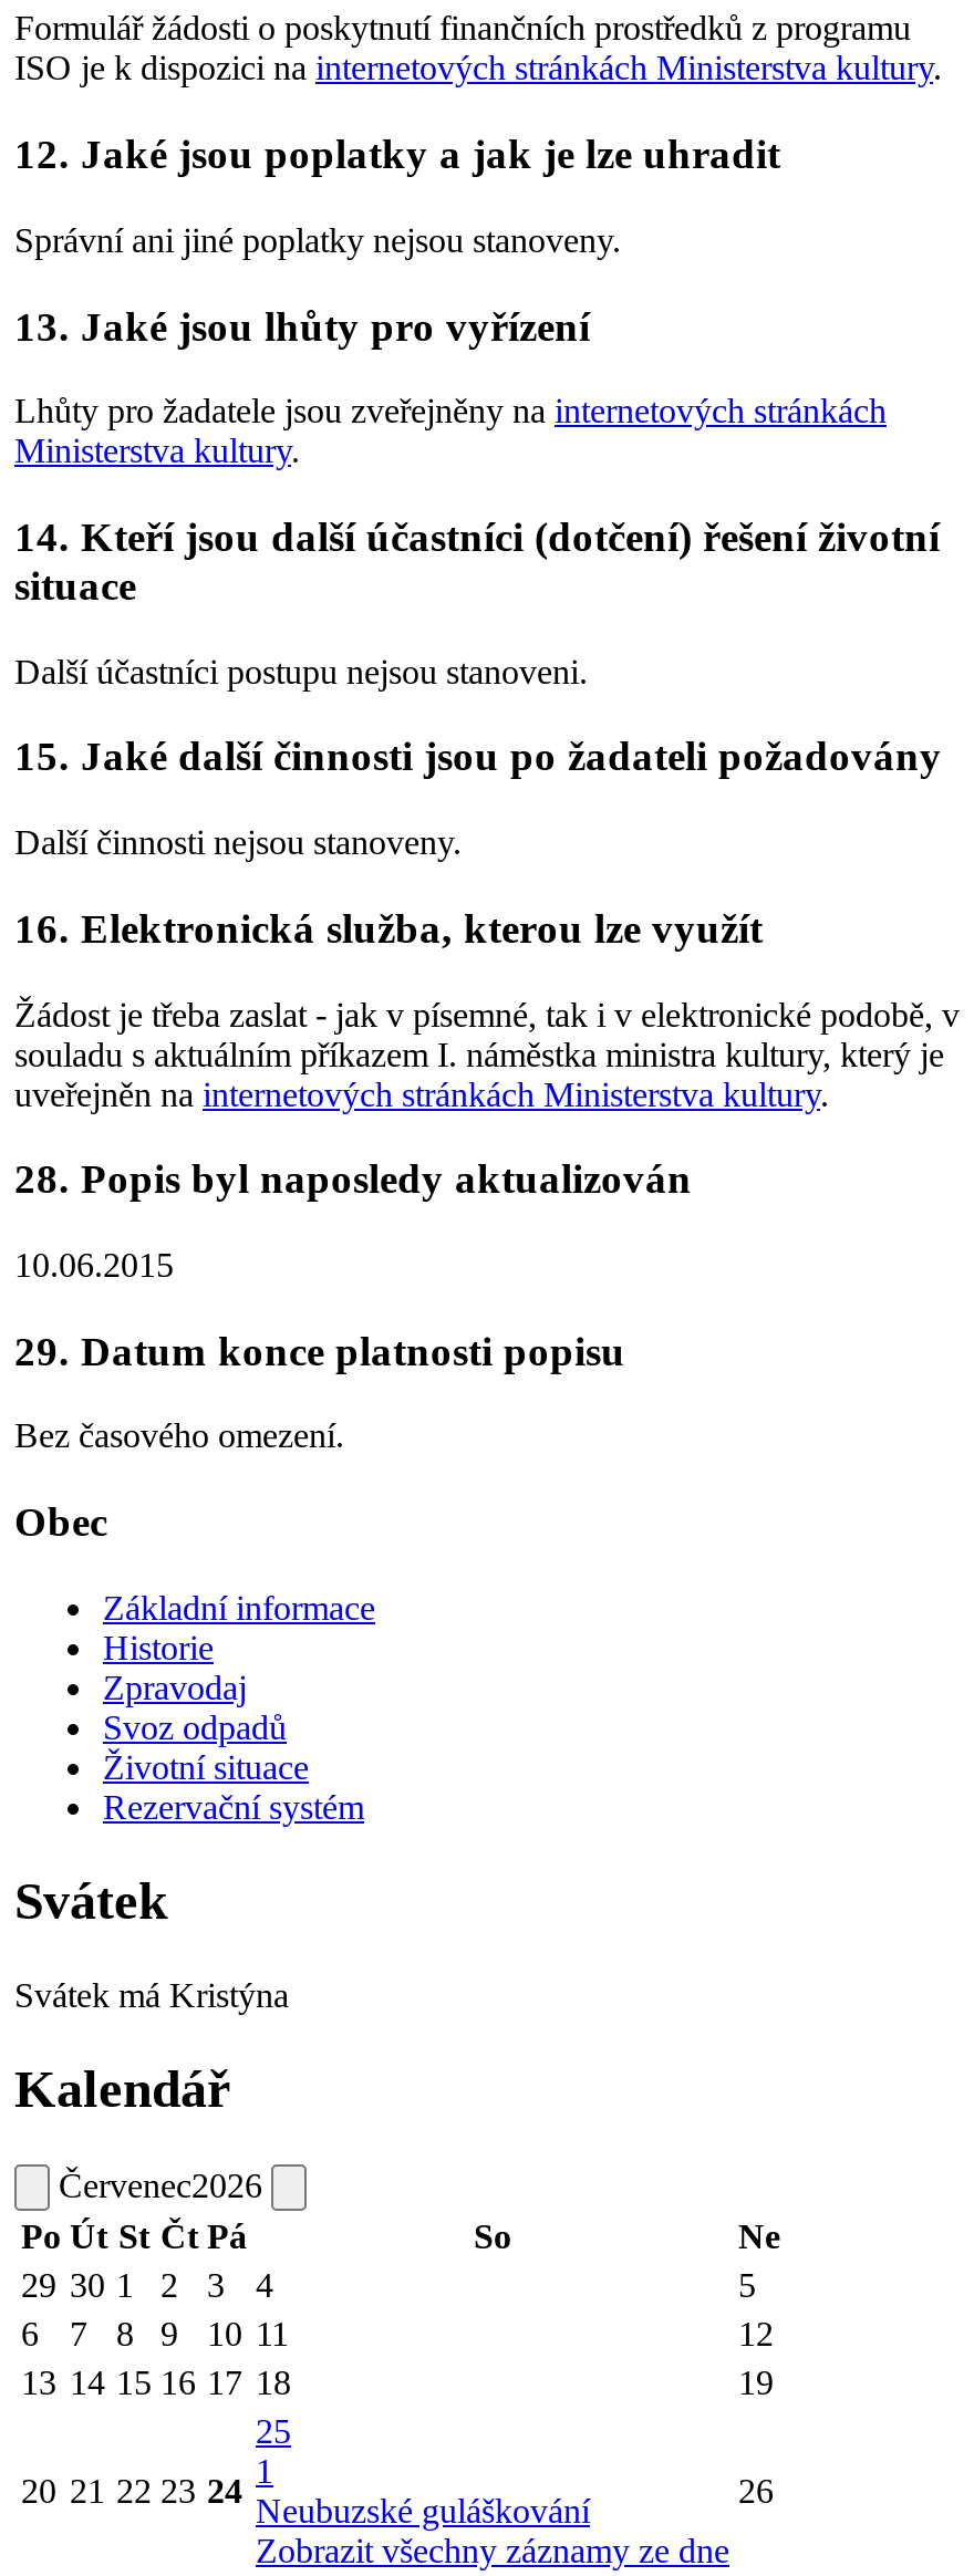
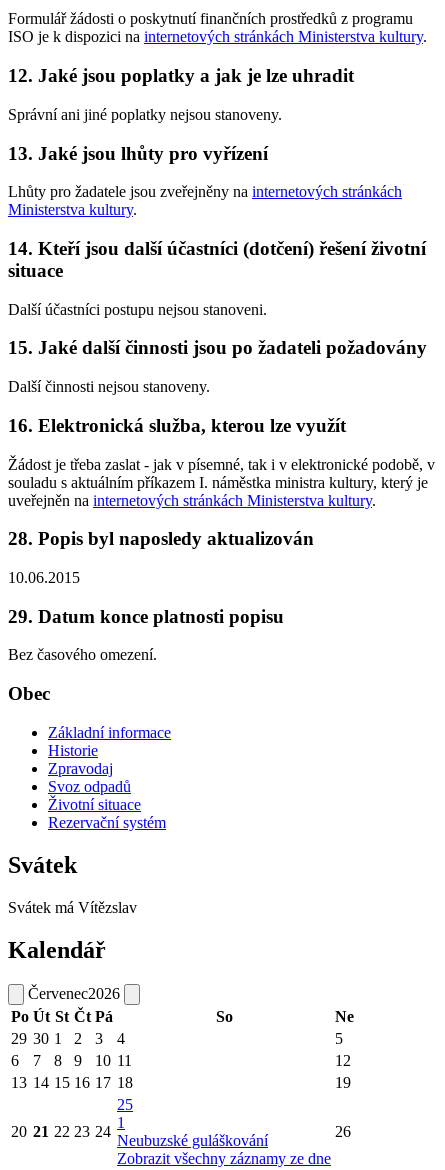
[14,1976,289,2013] Svátek má Kristýna -> [8,899,137,916] Svátek má Vítězslav

